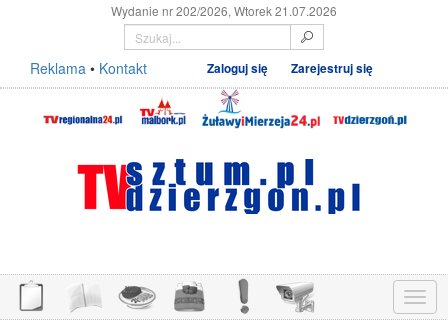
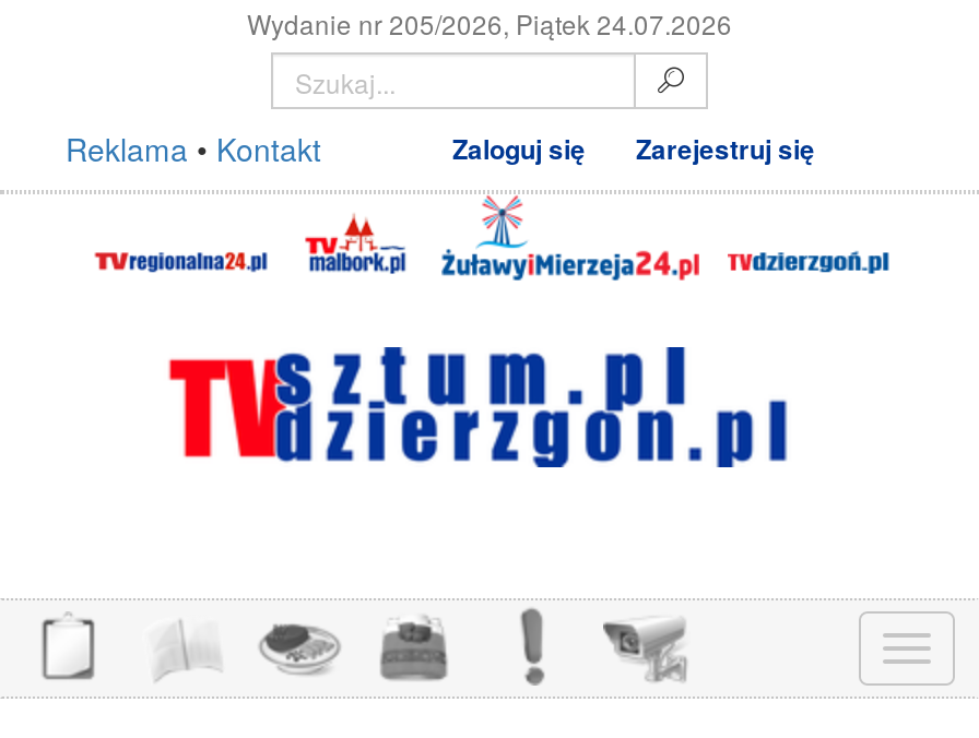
[111,2,337,19] Wydanie nr 202/2026, Wtorek 21.07.2026 -> [247,4,732,41] Wydanie nr 205/2026, Piątek 24.07.2026

